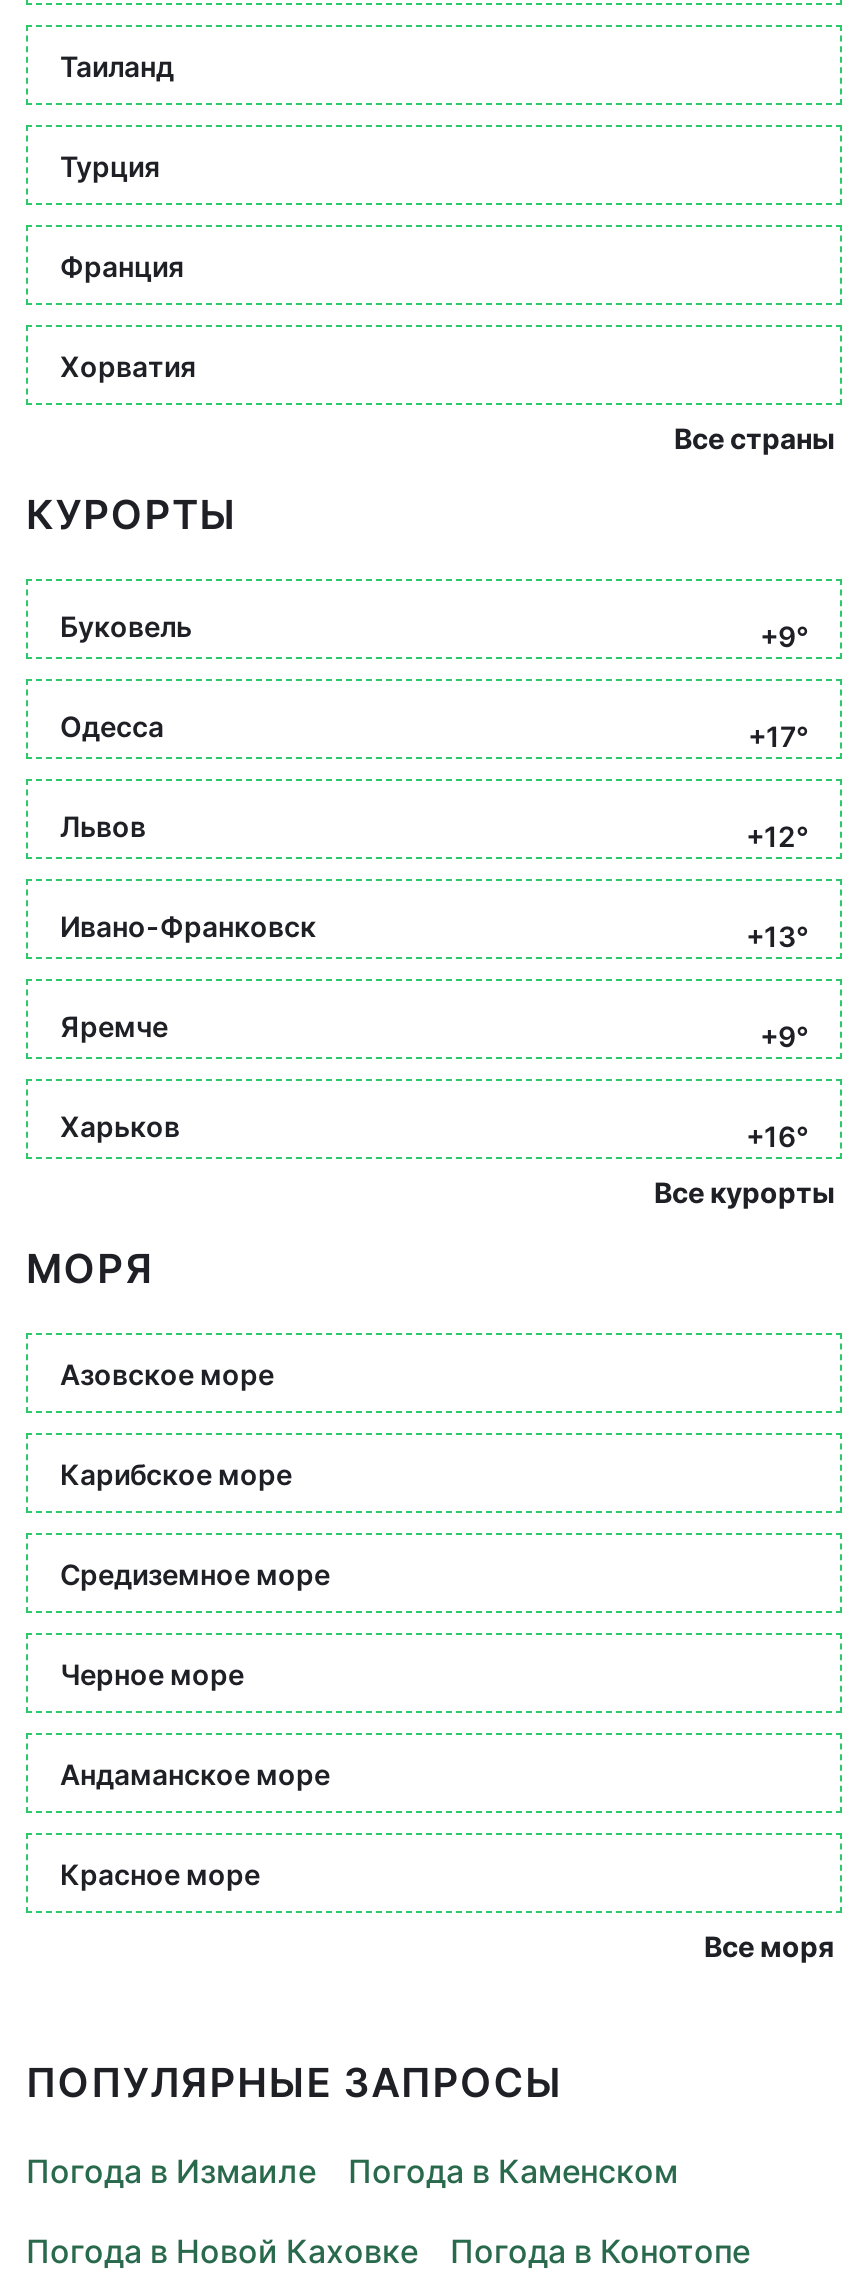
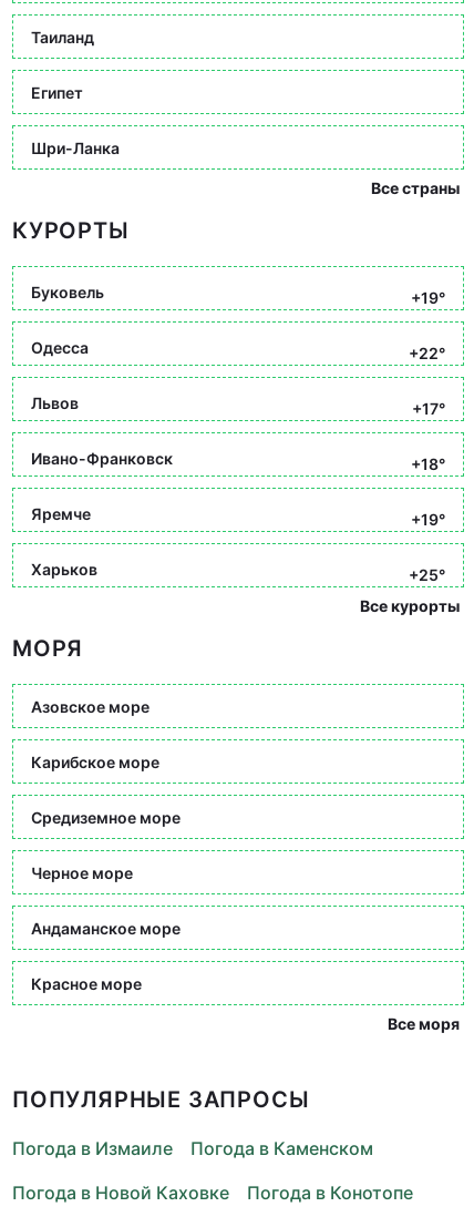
[60,148,196,382] Турция | Франция | Хорватия -> [31,83,120,157] Египет | Шри-Ланка
[760,619,808,653] +9° -> [411,288,445,307] +19°
[748,719,808,753] +17° -> [409,344,445,362] +22°
[746,819,808,853] +12° -> [412,399,445,418] +17°
[746,919,808,953] +13° -> [411,454,445,473] +18°
[760,1019,808,1053] +9° -> [411,510,445,529] +19°
[746,1119,808,1153] +16° -> [409,565,445,584] +25°

